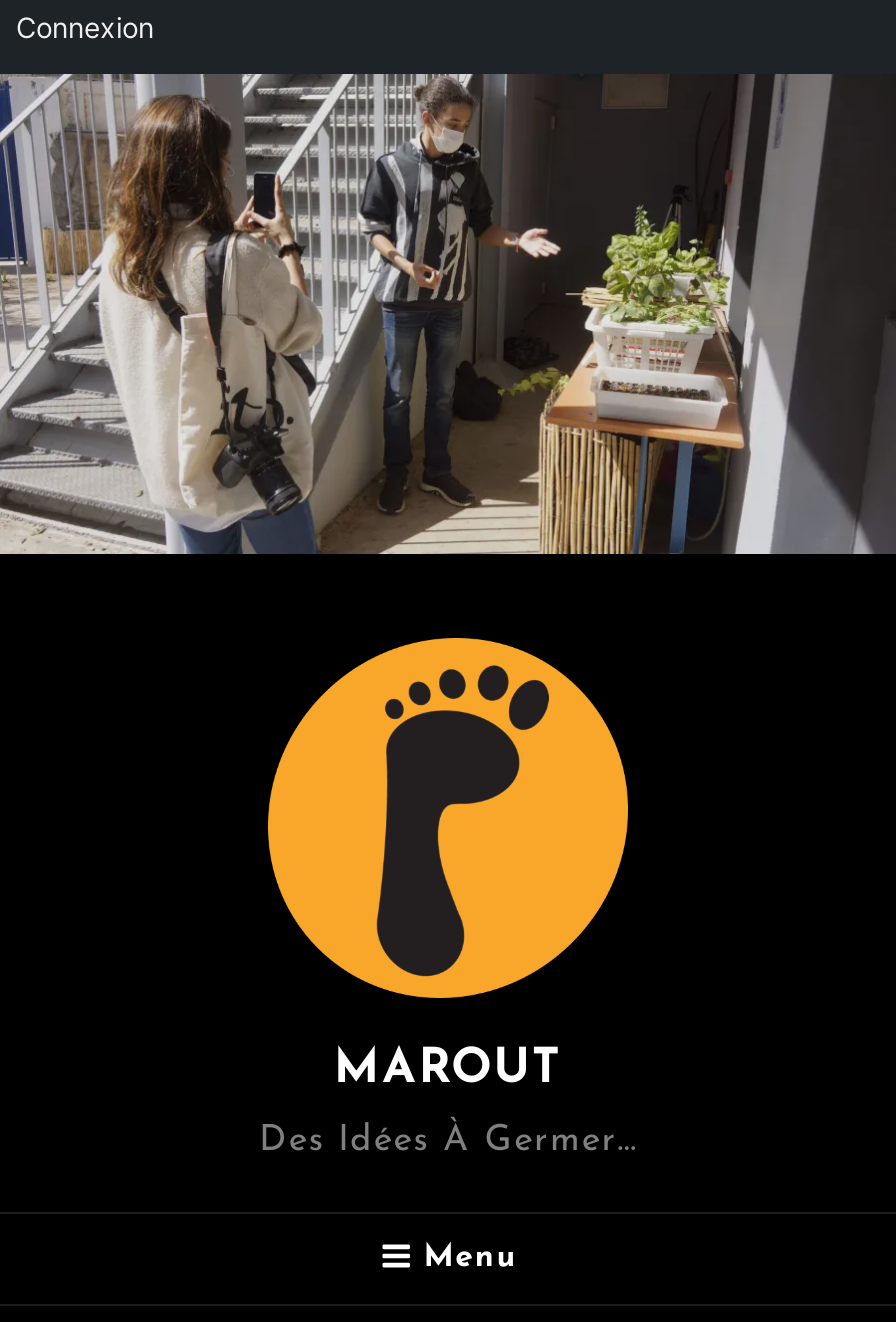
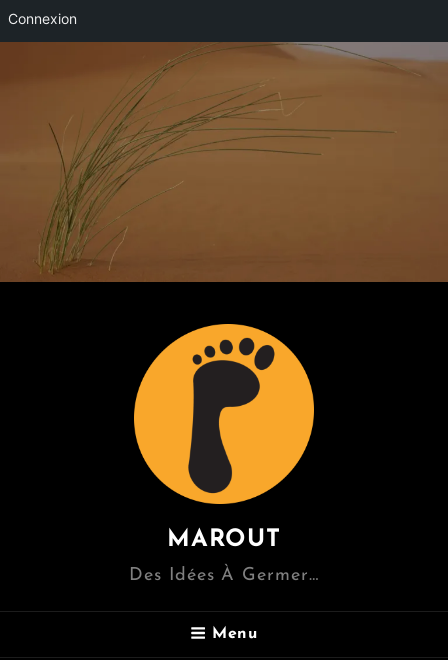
[6,72,890,556] [image] -> [3,41,445,282] [image]

